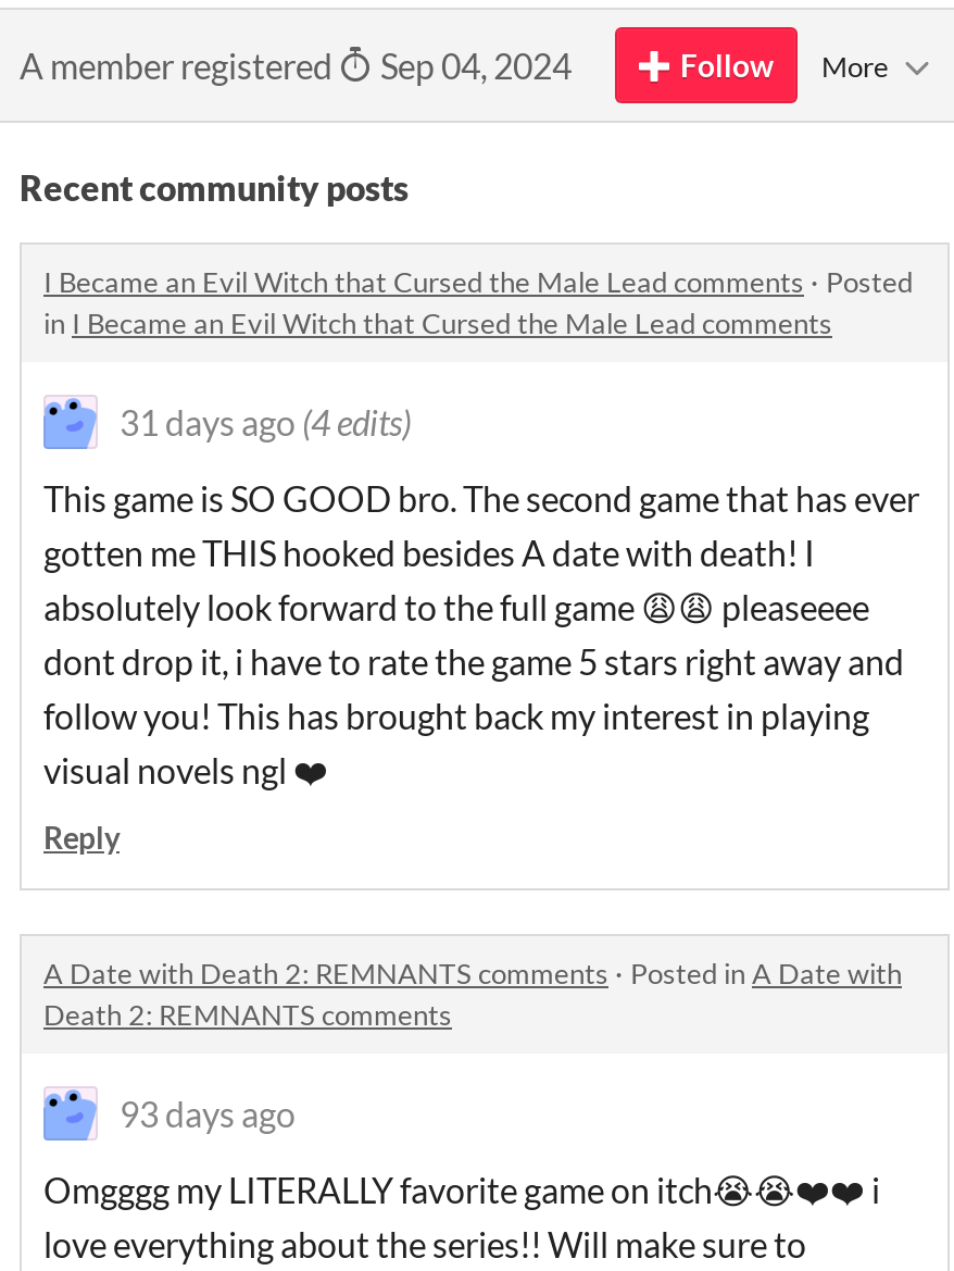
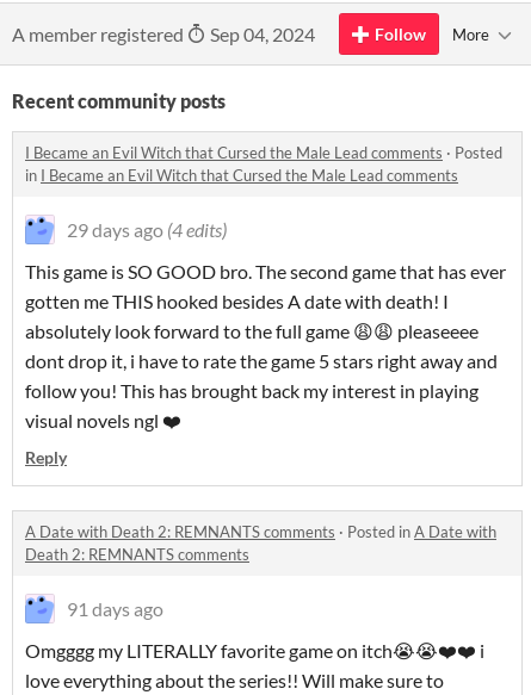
[120,401,411,443] 31 days ago (4 edits) -> [67,218,227,241] 29 days ago (4 edits)
[120,1093,296,1134] 93 days ago -> [67,597,163,620] 91 days ago

